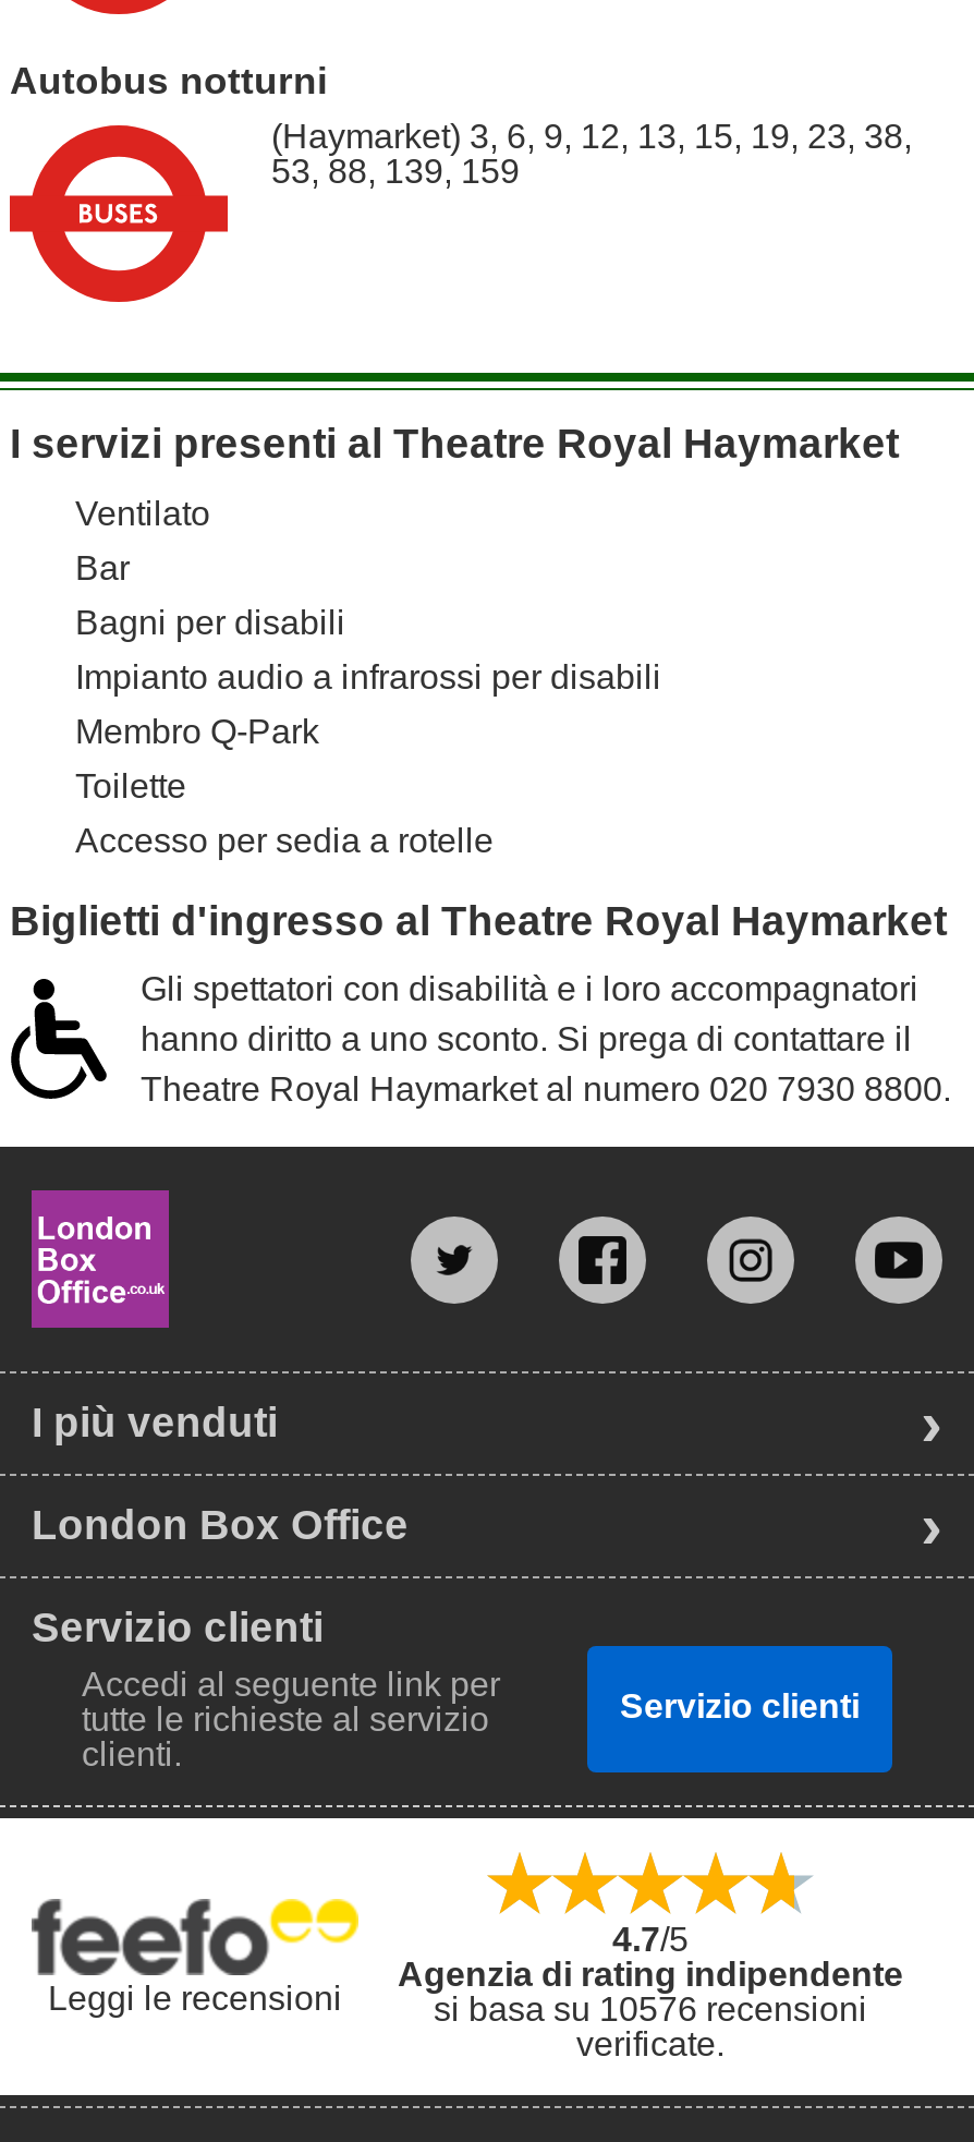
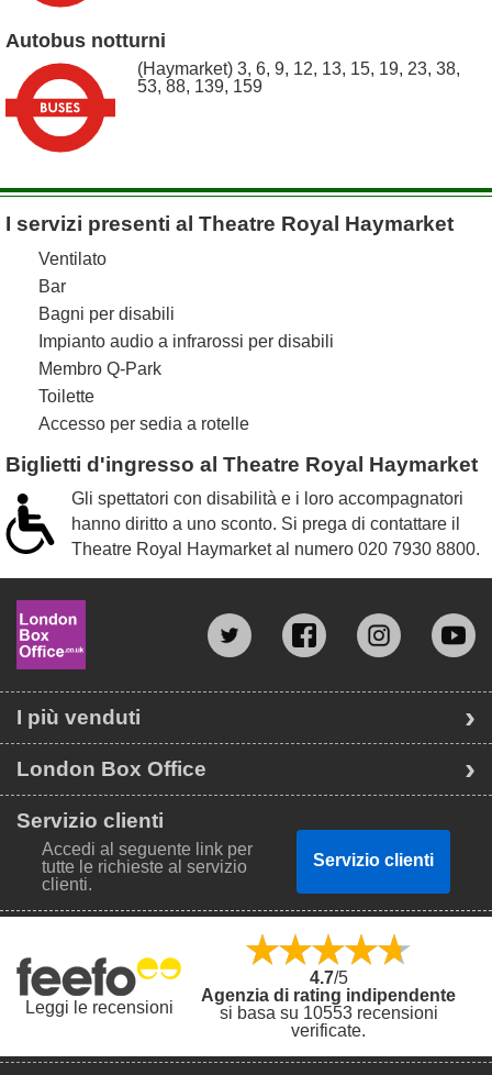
[434,1991,867,2028] si basa su 10576 recensioni -> [219,1004,438,1023] si basa su 10553 recensioni

